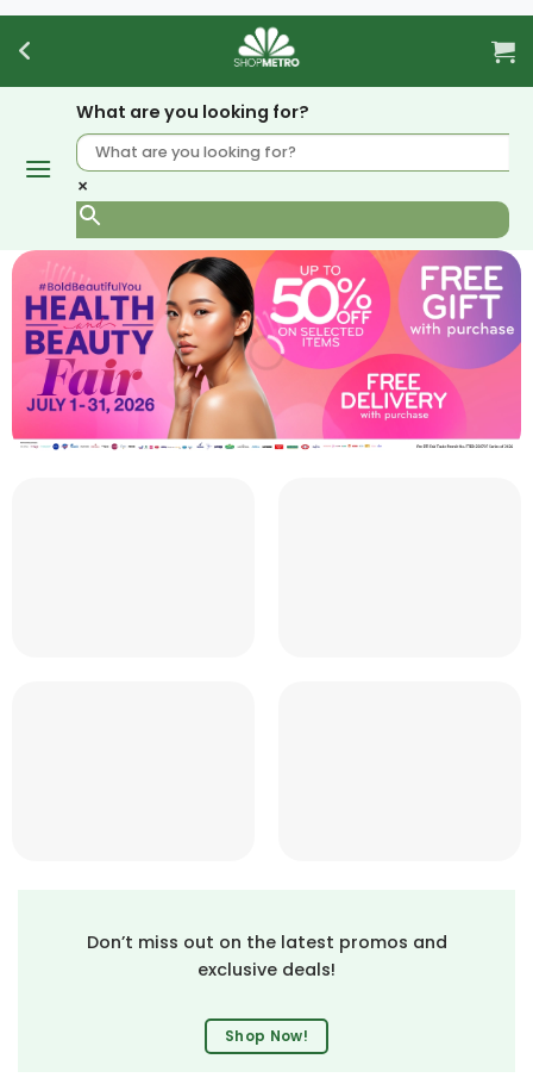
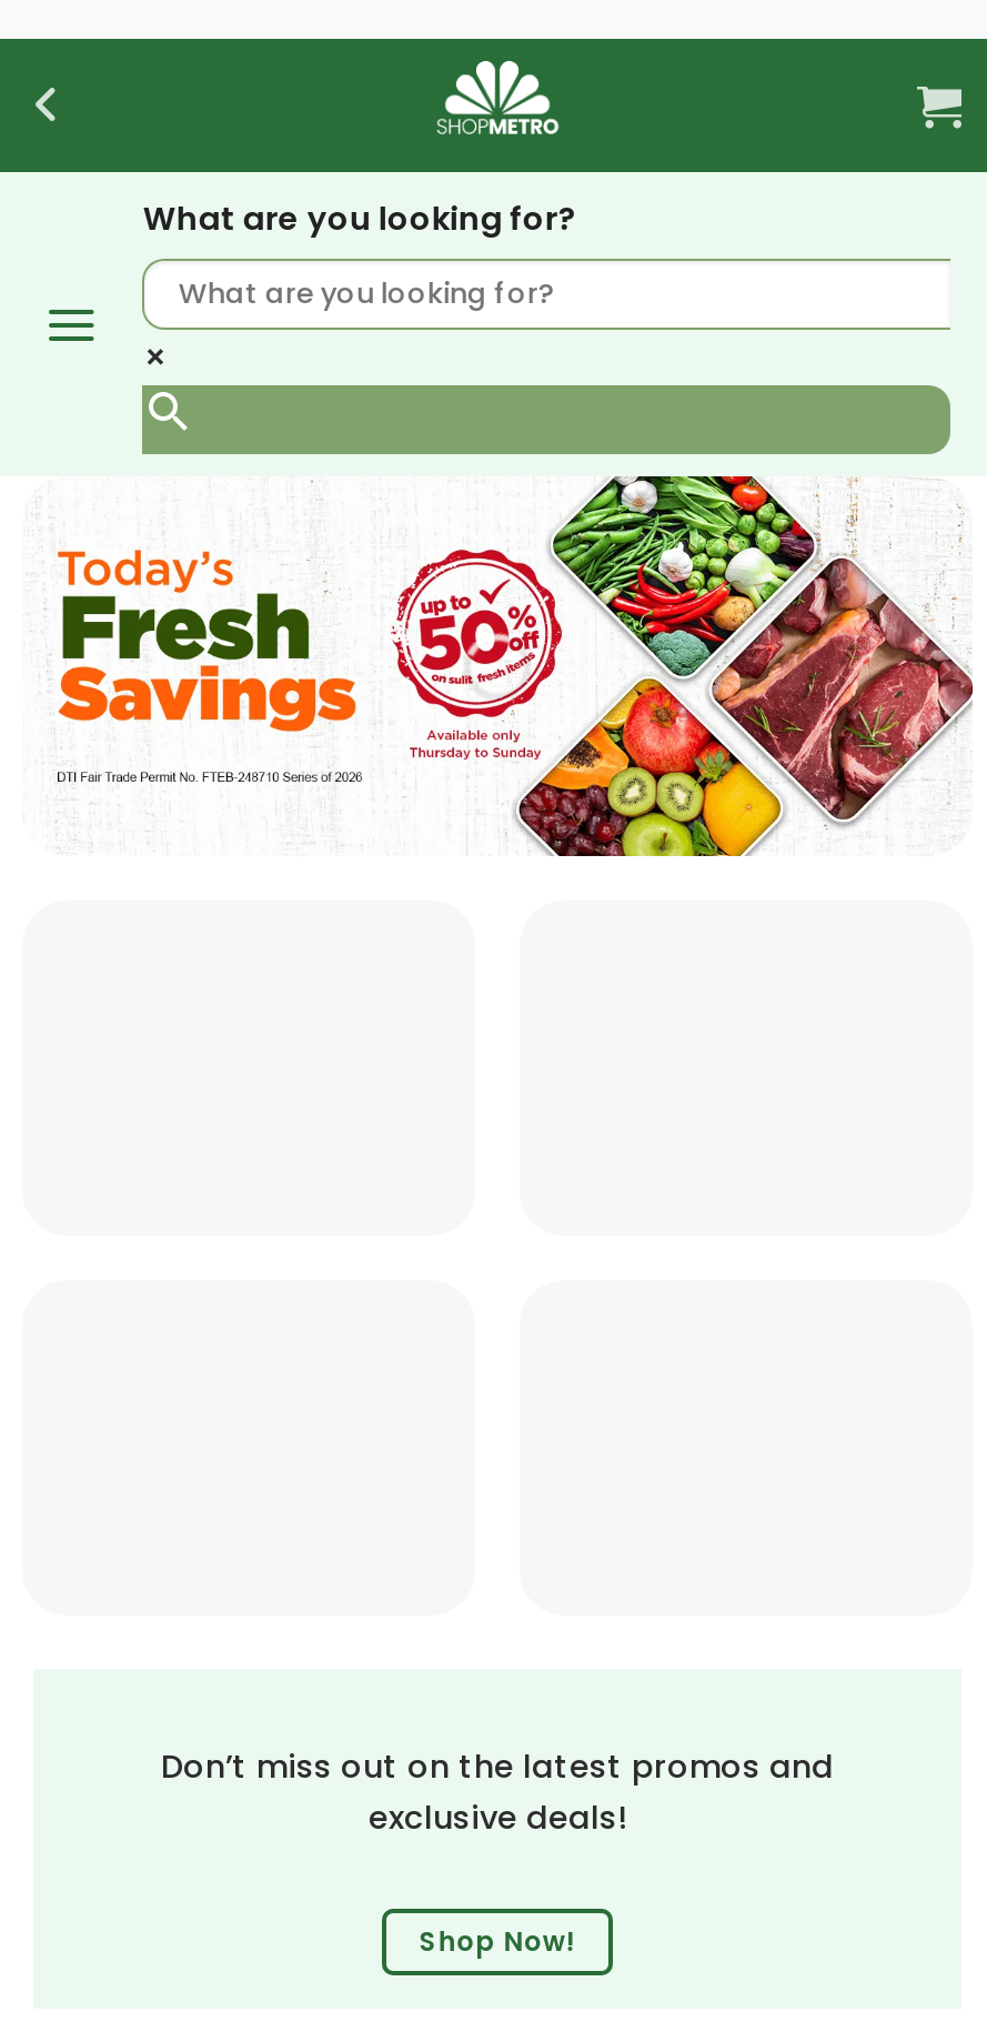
[11,249,522,454] [image] -> [22,474,975,858] [image]

